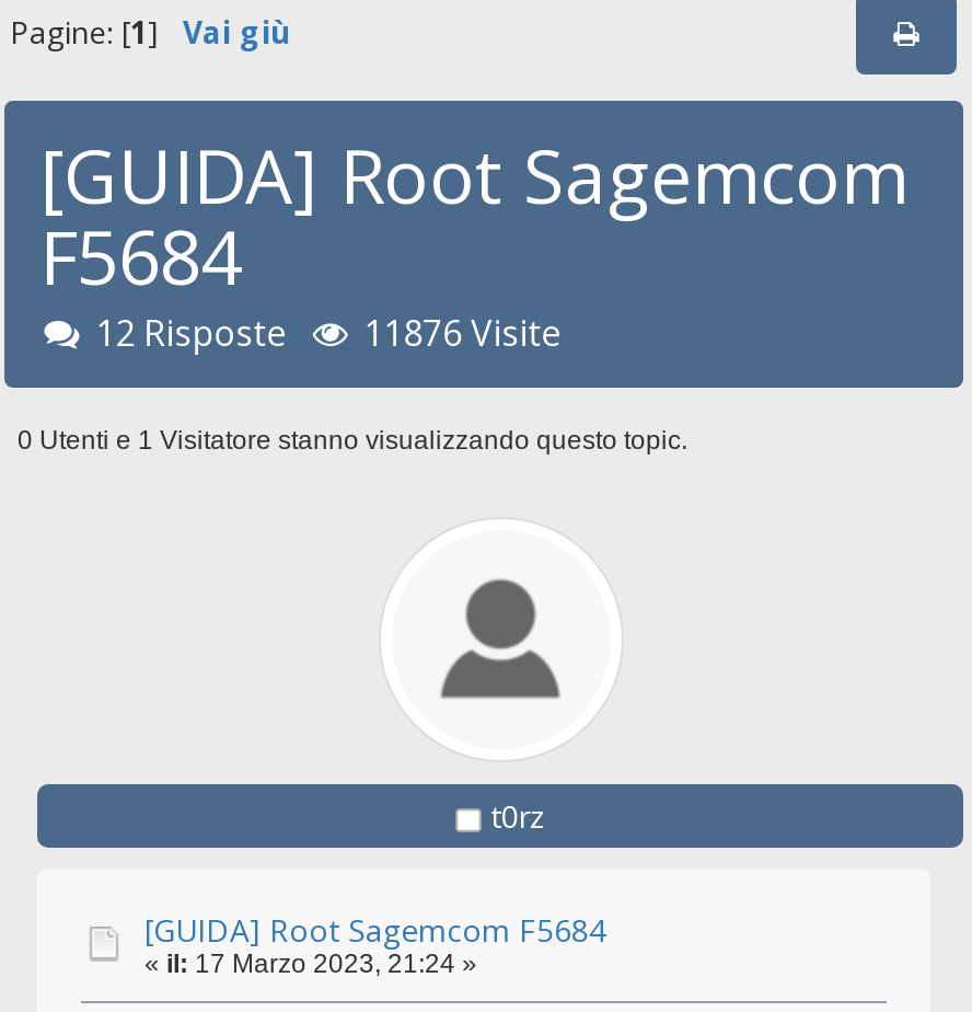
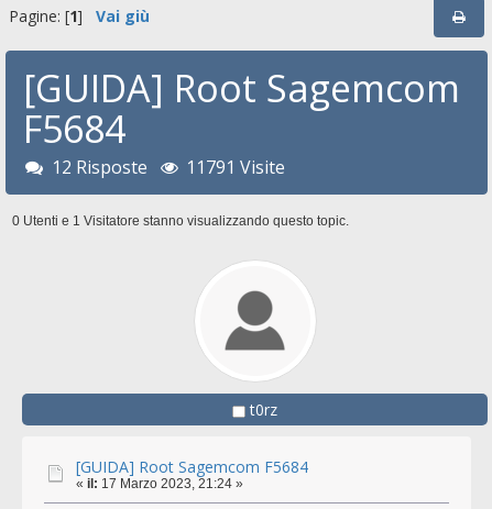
[95,309,561,357] 12 Risposte 11876 Visite -> [51,155,285,179] 12 Risposte 11791 Visite

